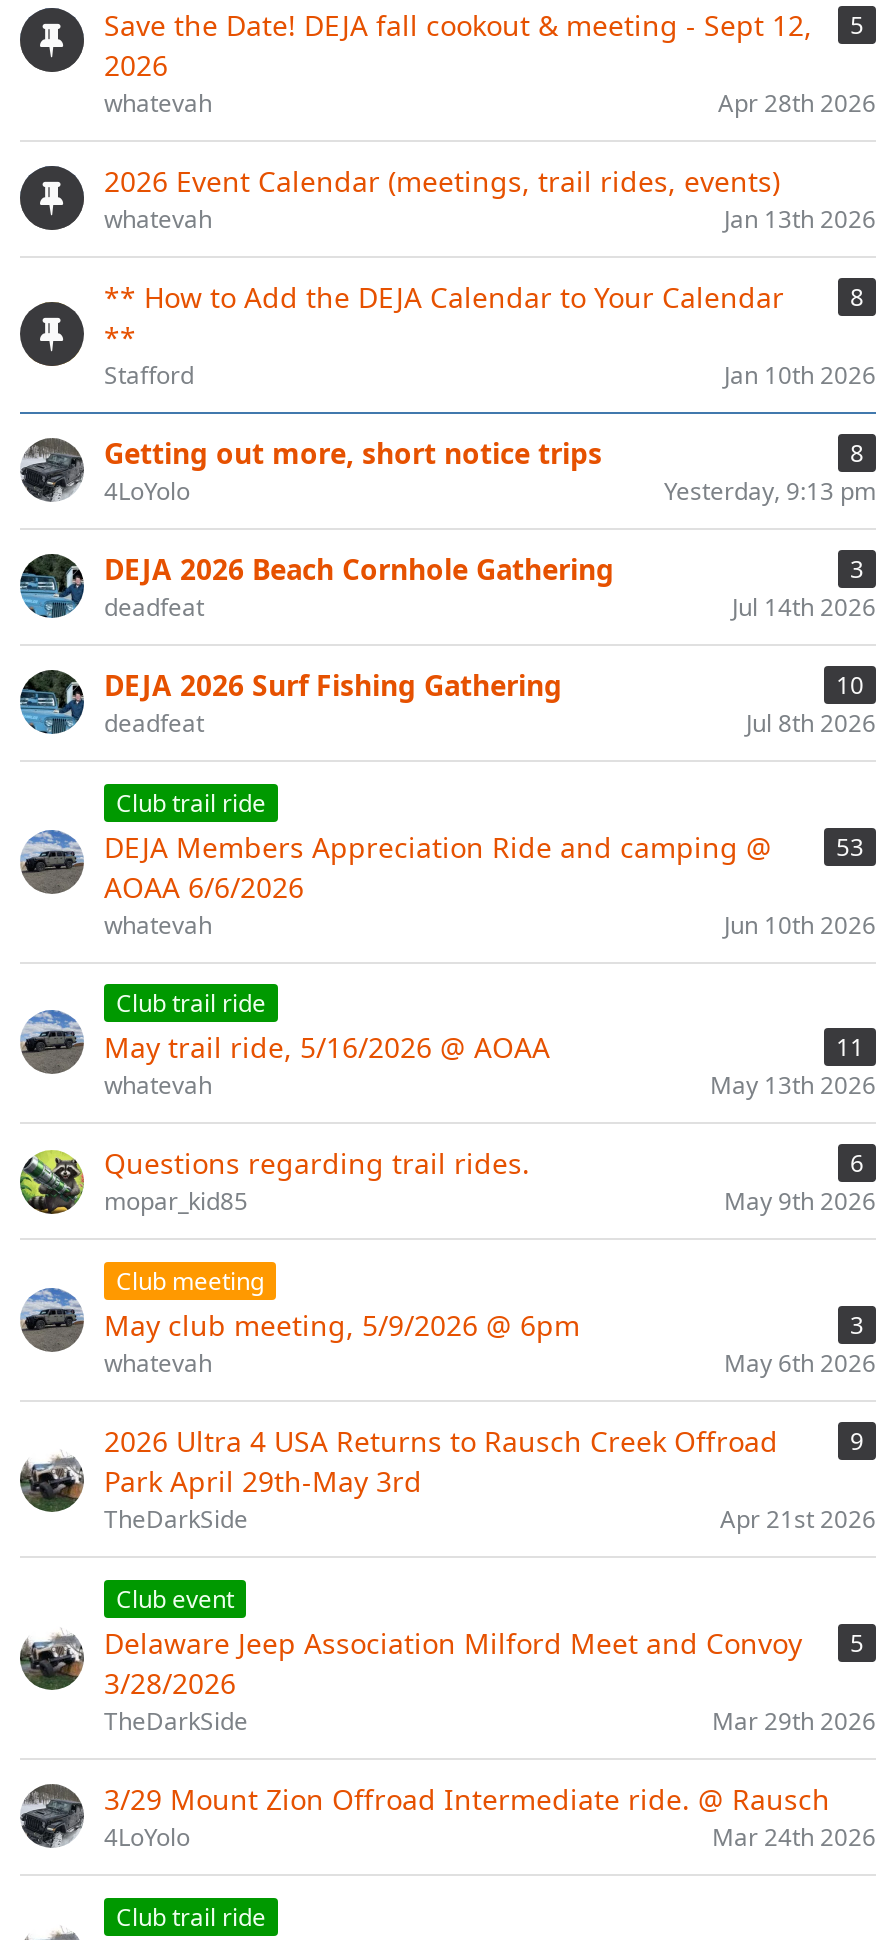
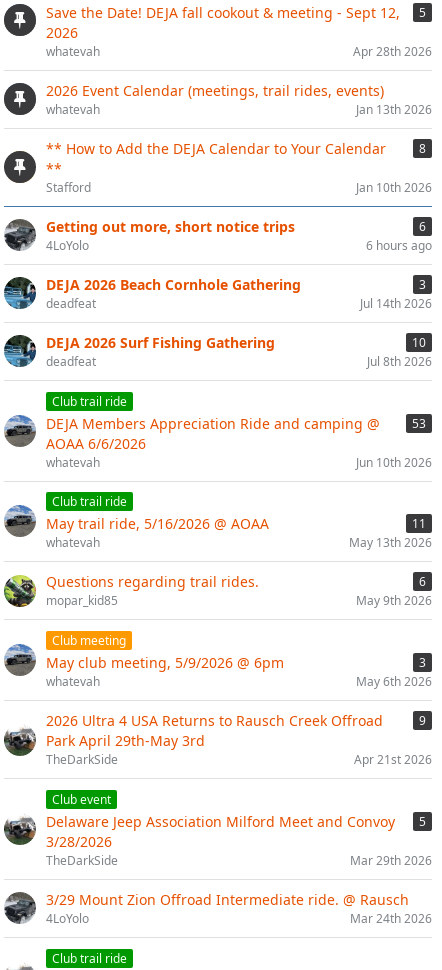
[850,436,864,470] 8 -> [419,218,426,235] 6
[664,474,876,508] Yesterday, 9:13 pm -> [366,237,432,254] 6 hours ago

